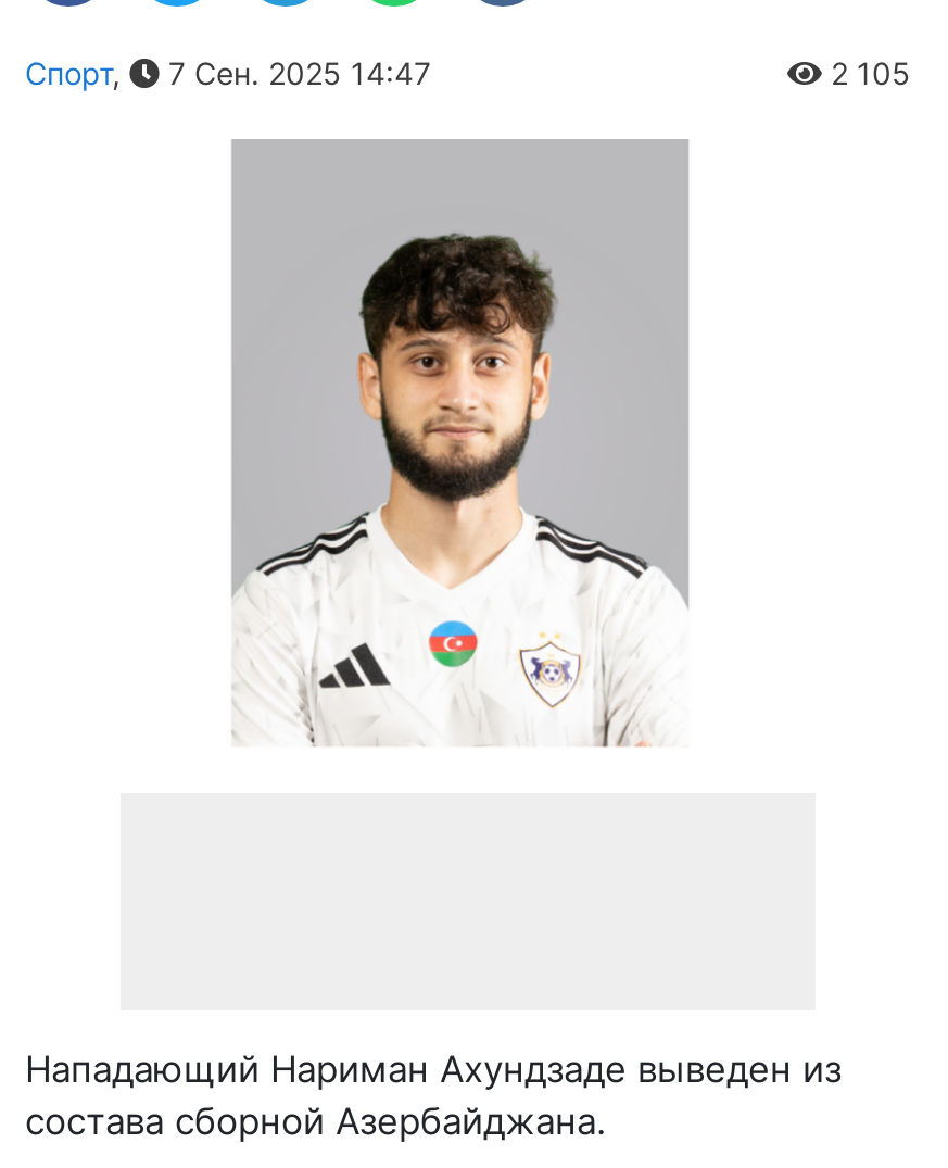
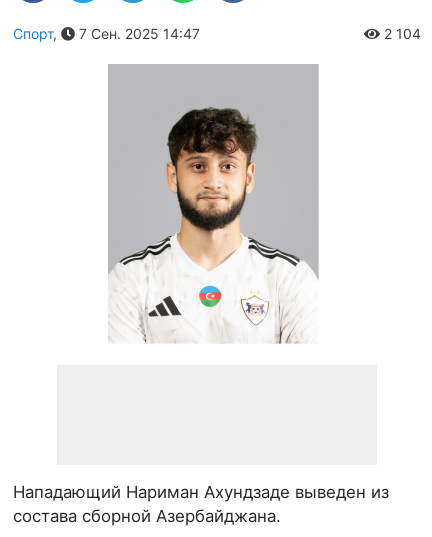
[822,54,911,91] 2 105 -> [380,25,421,42] 2 104

